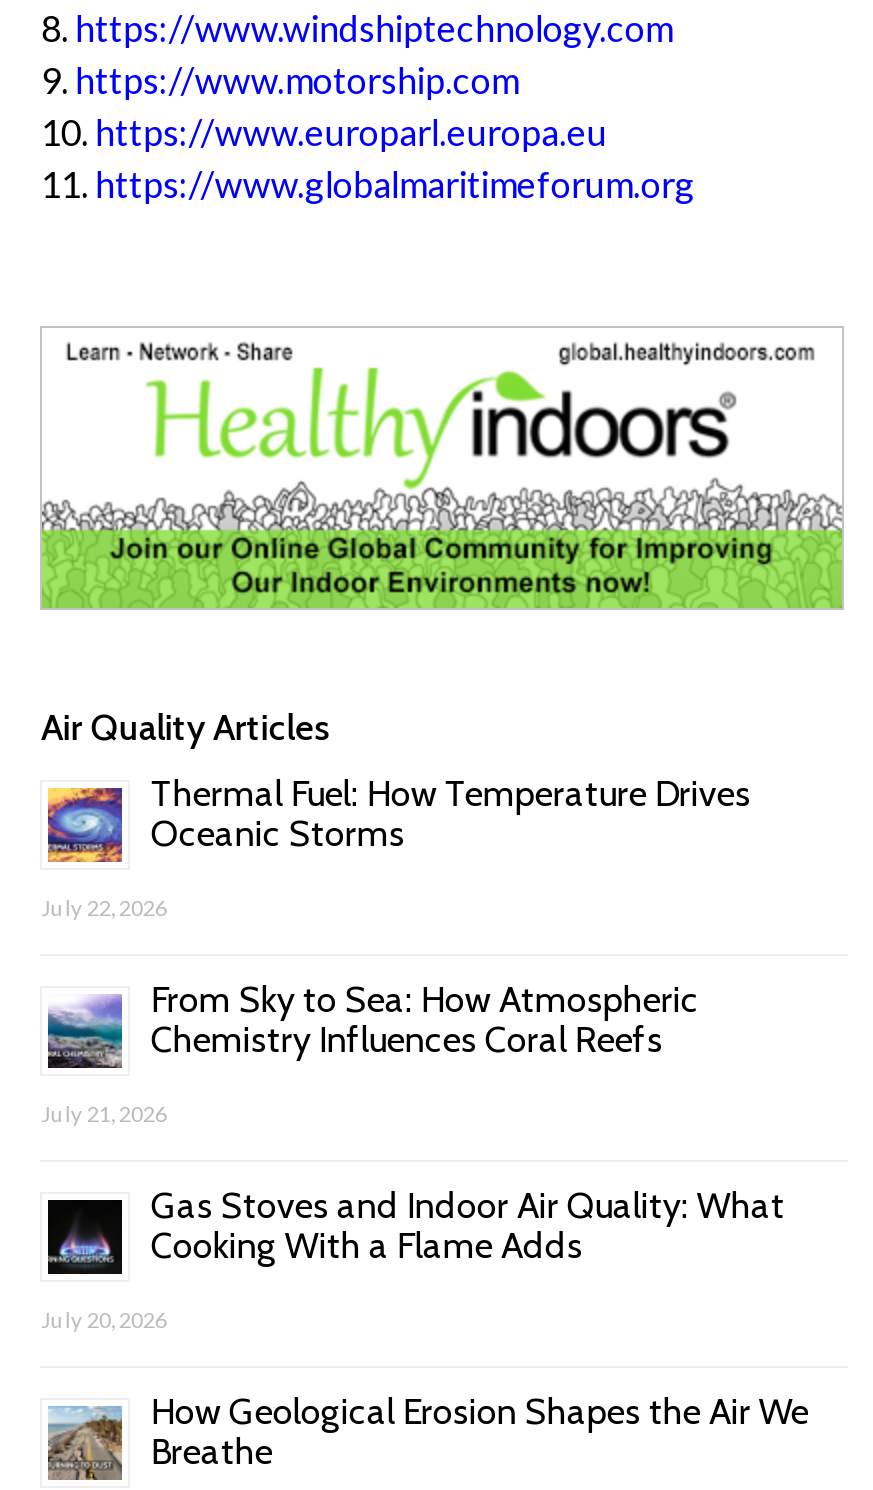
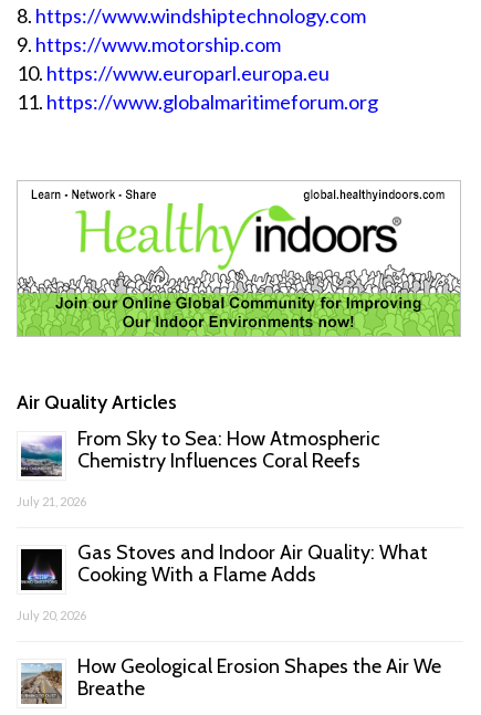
[41,772,751,920] [image] | Thermal Fuel: How Temperature Drives | Oceanic Storms | July 22, 2026 -> none

